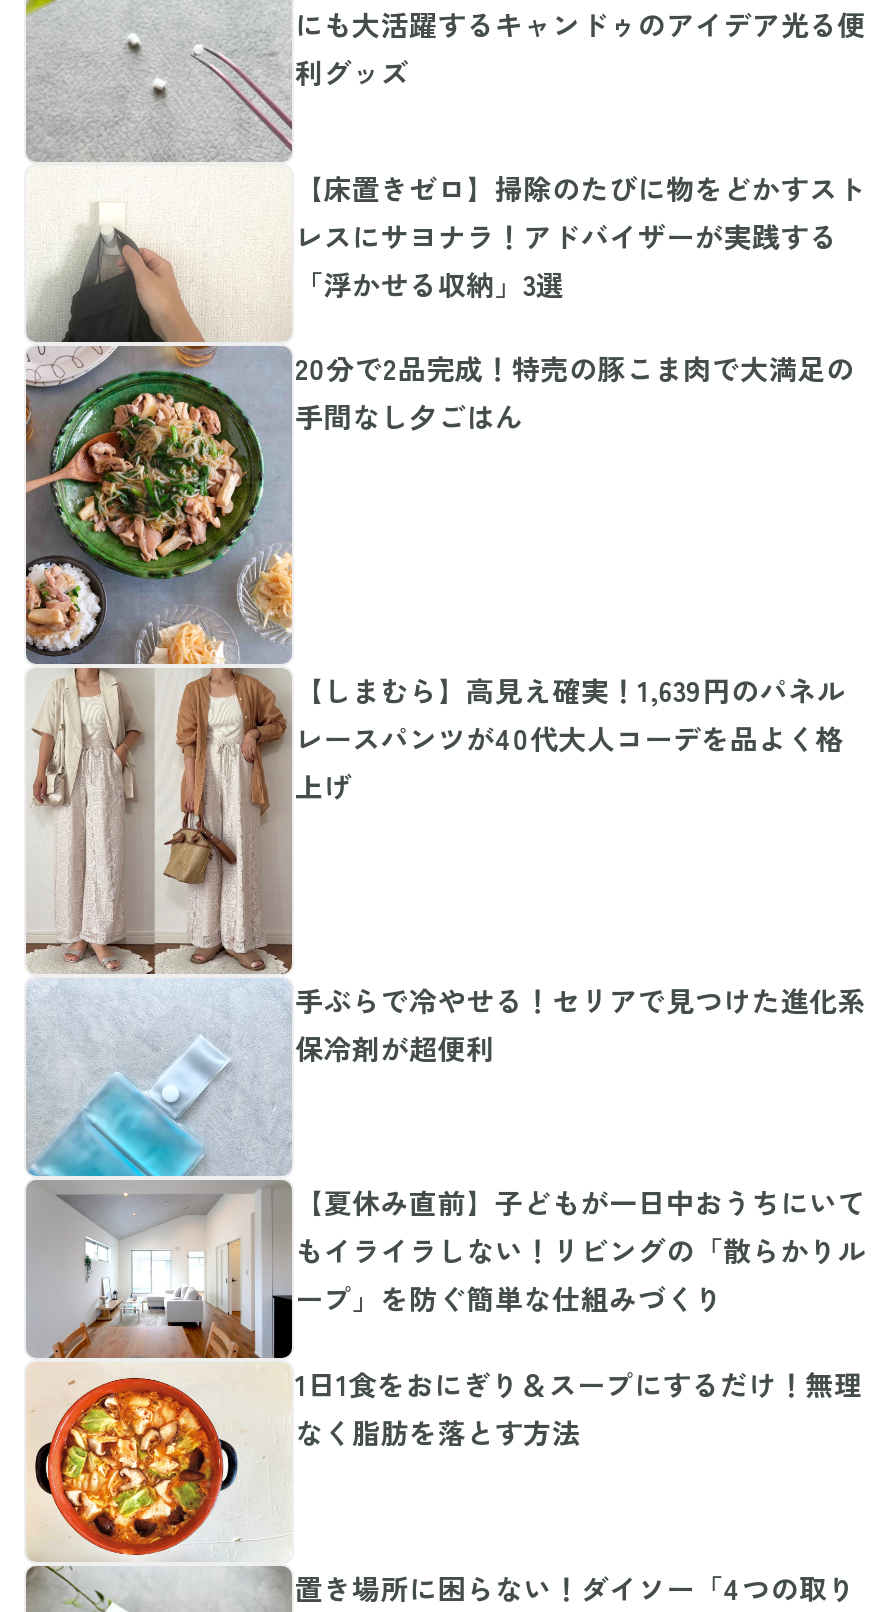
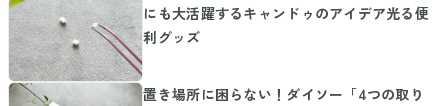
[26,166,866,1560] [image] | 【床置きゼロ】掃除のたびに物をどかすスト | レスにサヨナラ！アドバイザーが実践する | 「浮かせる収納」3選 | 20分で2品完成！特売の豚こま肉で大満足の | 手間なし夕ごはん -> none
[295,670,845,806] 【しまむら】高見え確実！1,639円のパネル | レースパンツが40代大人コーデを品よく格 | 上げ -> none
[295,979,866,1067] 手ぶらで冷やせる！セリアで見つけた進化系 | 保冷剤が超便利 -> none
[295,1183,866,1452] 【夏休み直前】子どもが一日中おうちにいて | もイライラしない！リビングの「散らかりル | ープ」を防ぐ簡単な仕組みづくり | 1日1食をおにぎり＆スープにするだけ！無理 | なく脂肪を落とす方法 -> none

